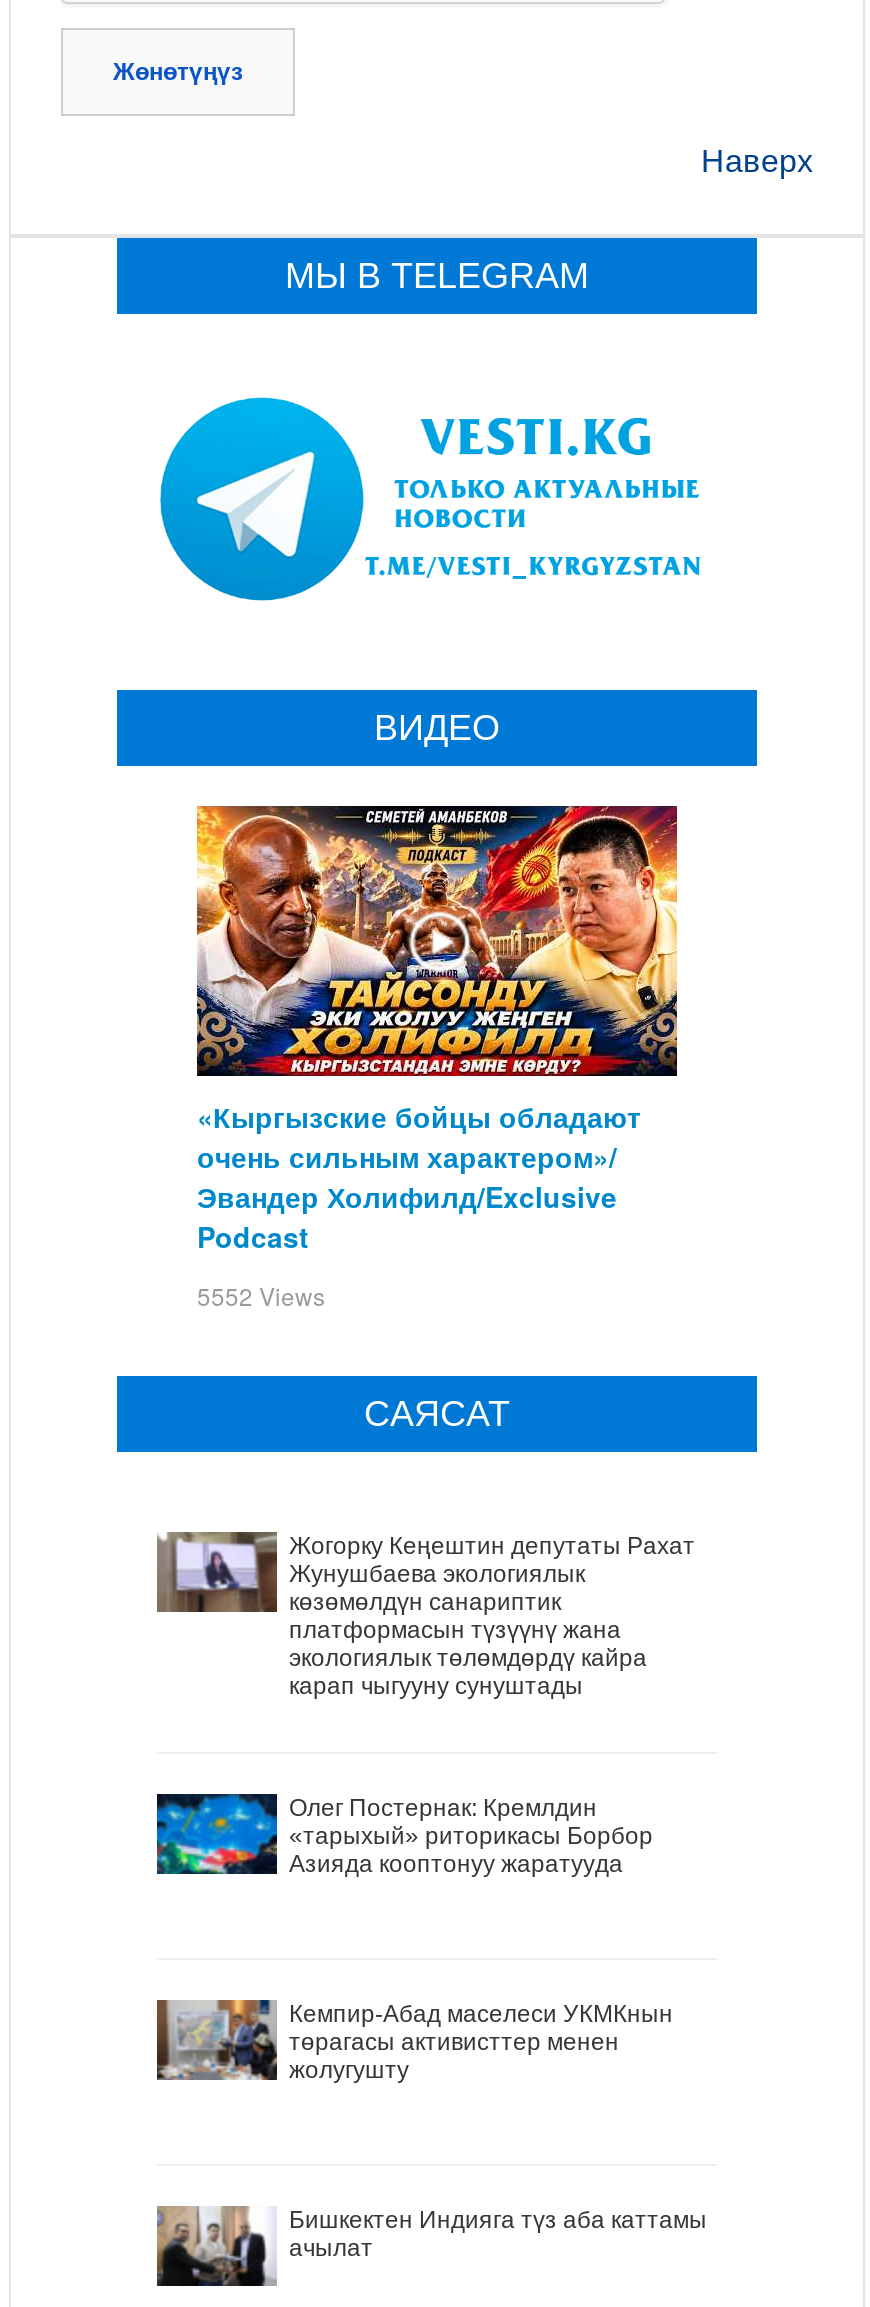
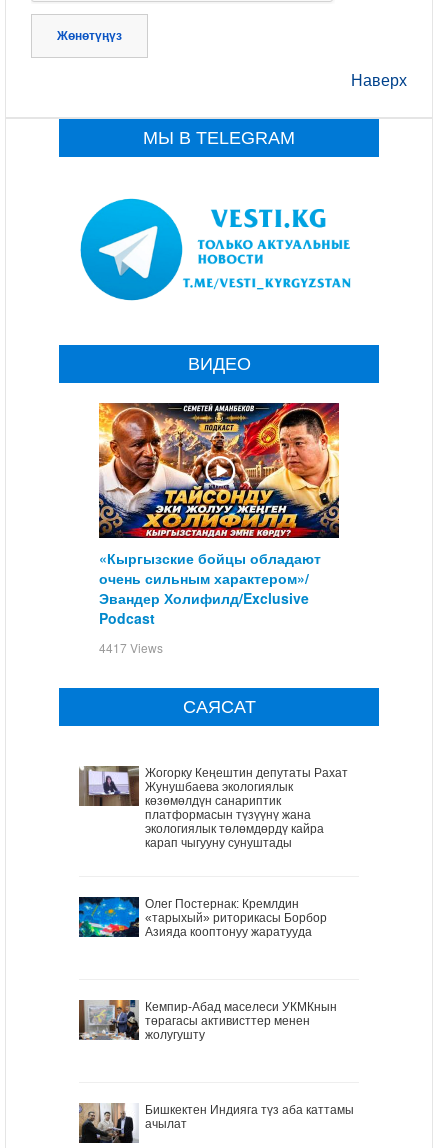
[197,1278,325,1312] 5552 Views -> [99,639,163,656] 4417 Views

